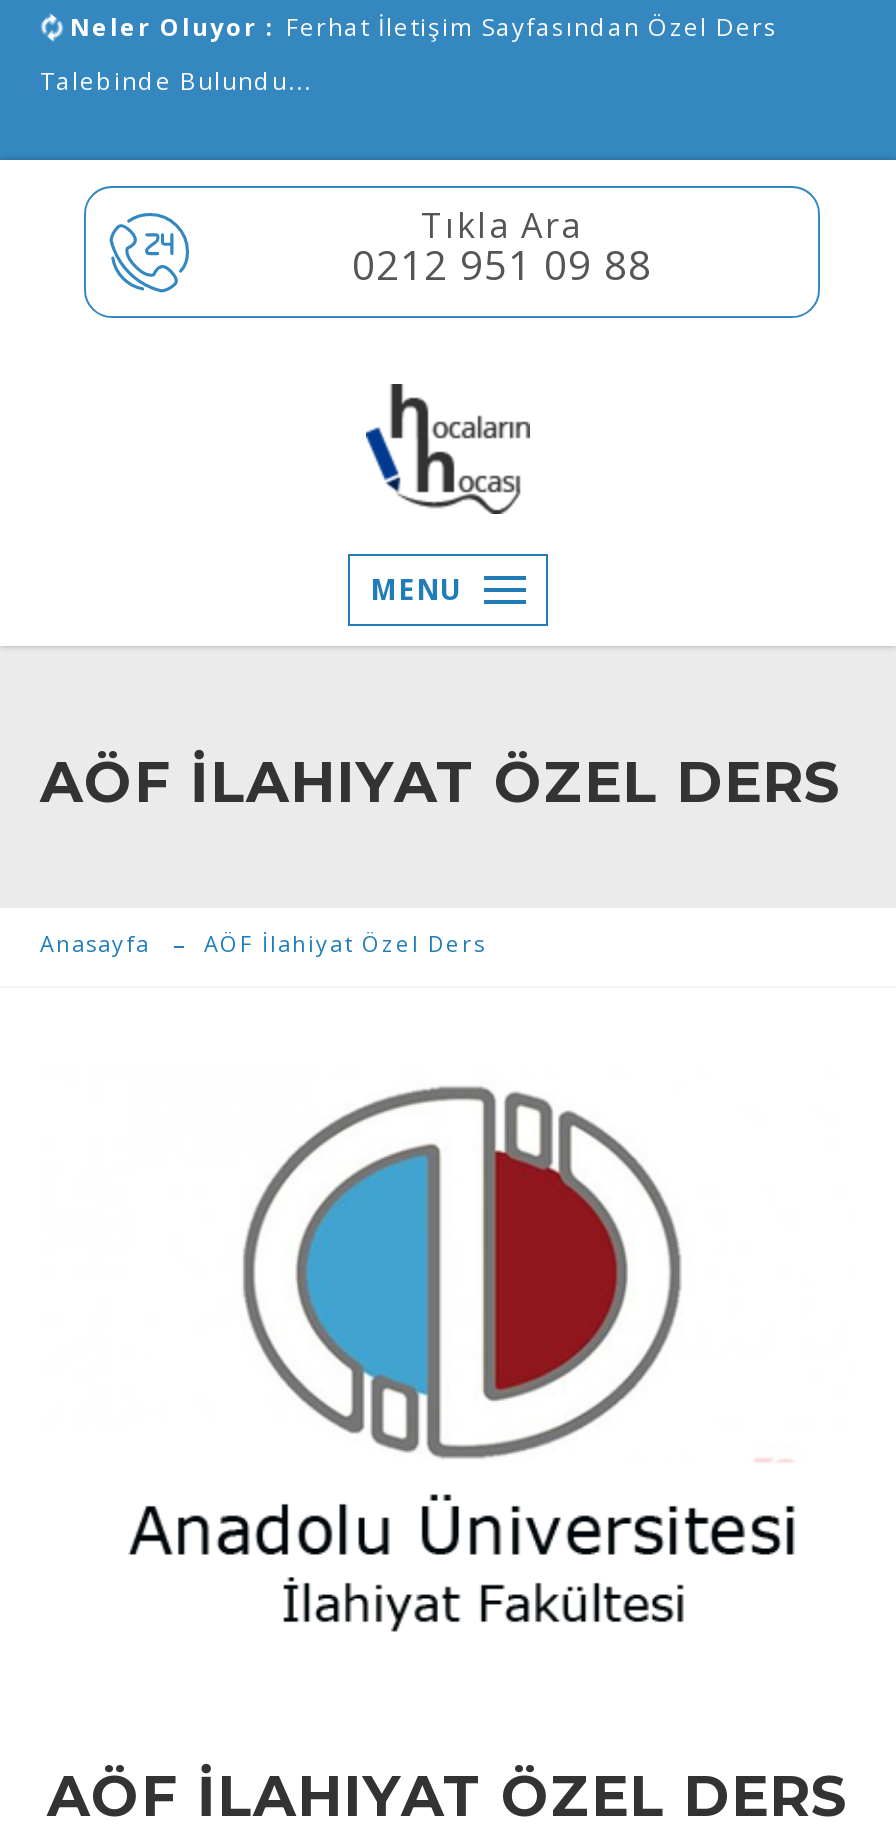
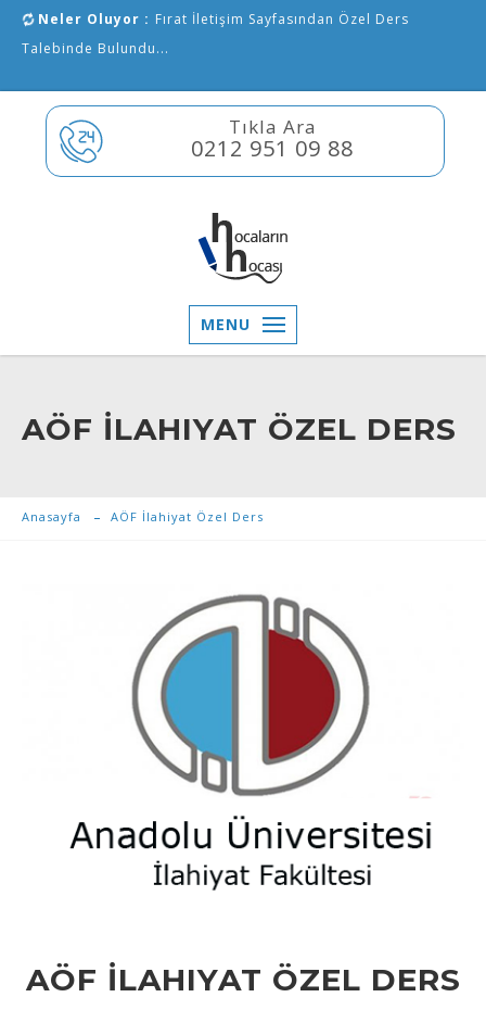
[62,10,778,44] Neler Oluyor : Ferhat İletişim Sayfasından Özel Ders -> [34,10,409,28] Neler Oluyor : Fırat İletişim Sayfasından Özel Ders

